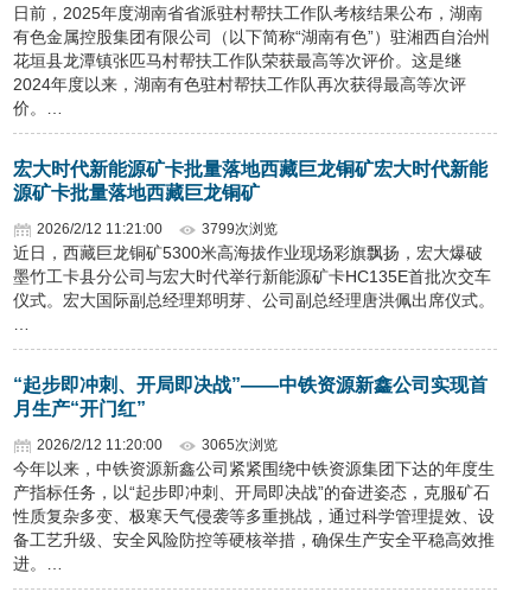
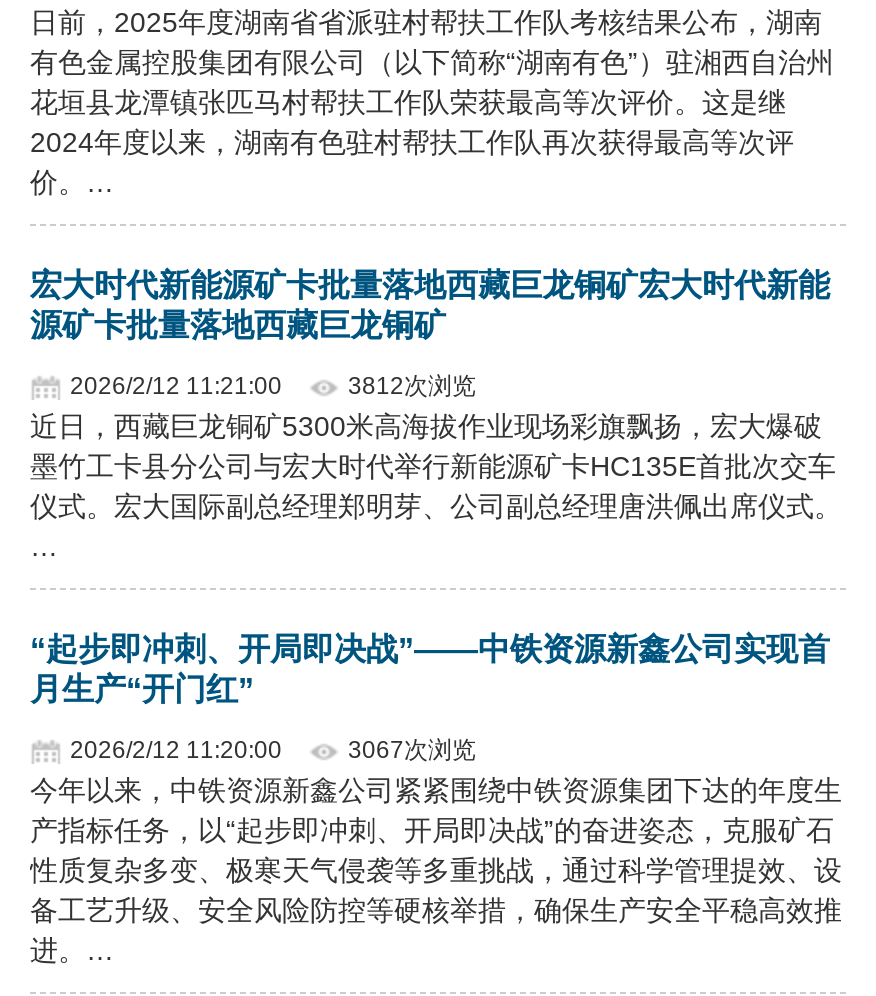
[202,221,278,237] 3799次浏览 -> [348,372,476,400] 3812次浏览
[202,437,278,453] 3065次浏览 -> [348,736,476,764] 3067次浏览

